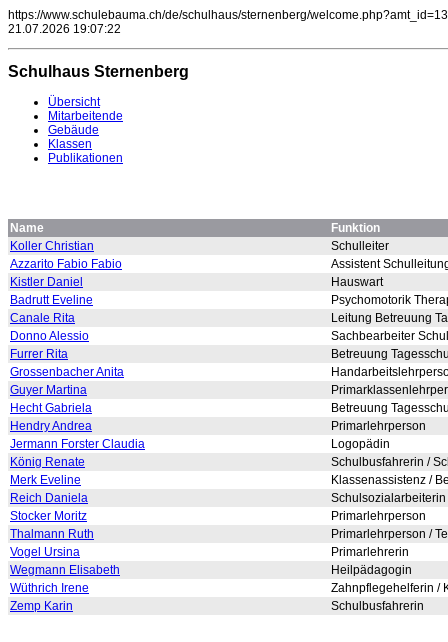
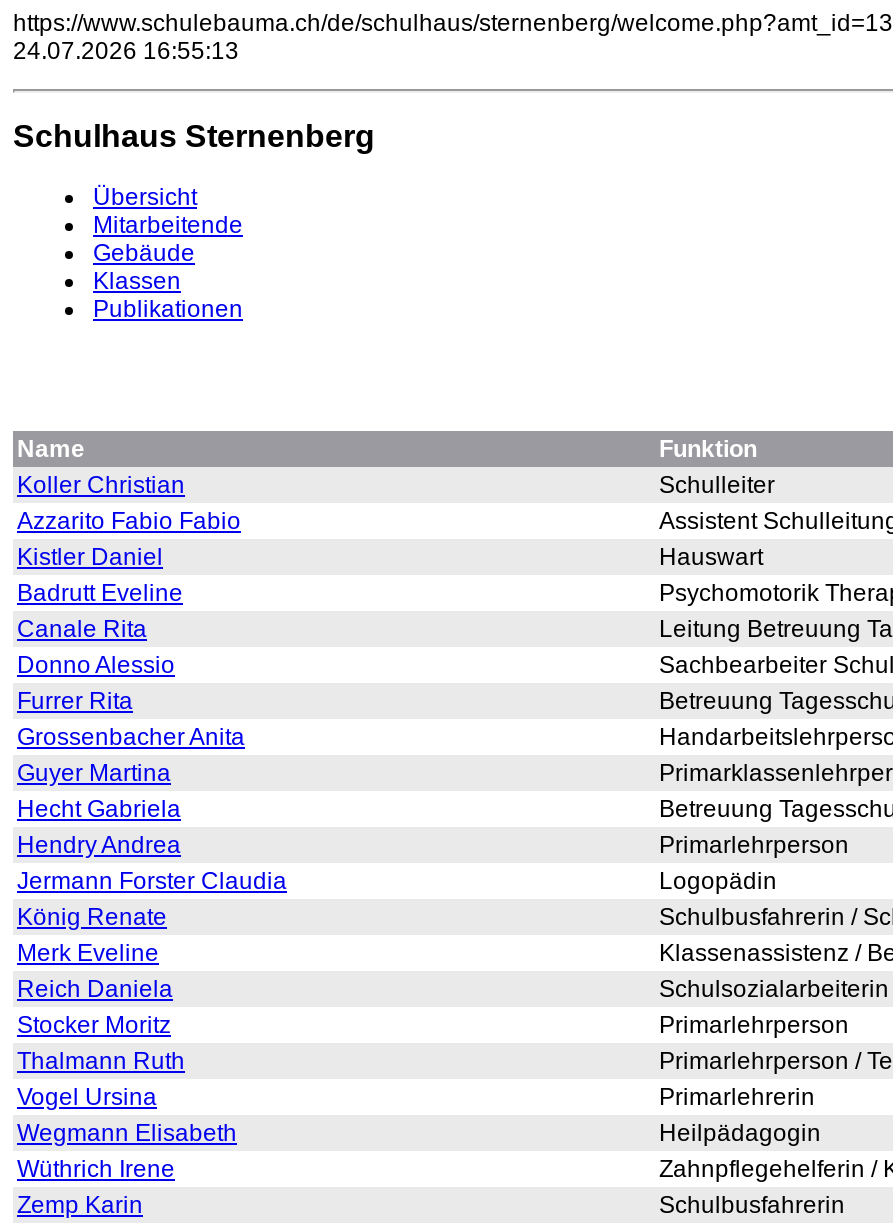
[8,22,121,36] 21.07.2026 19:07:22 -> [13,37,239,65] 24.07.2026 16:55:13

